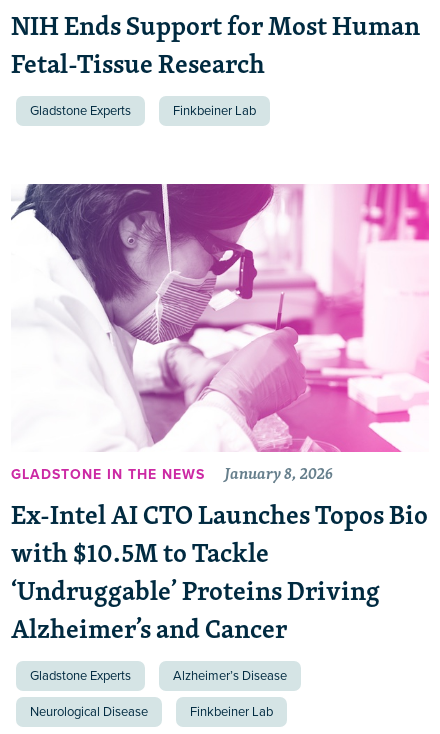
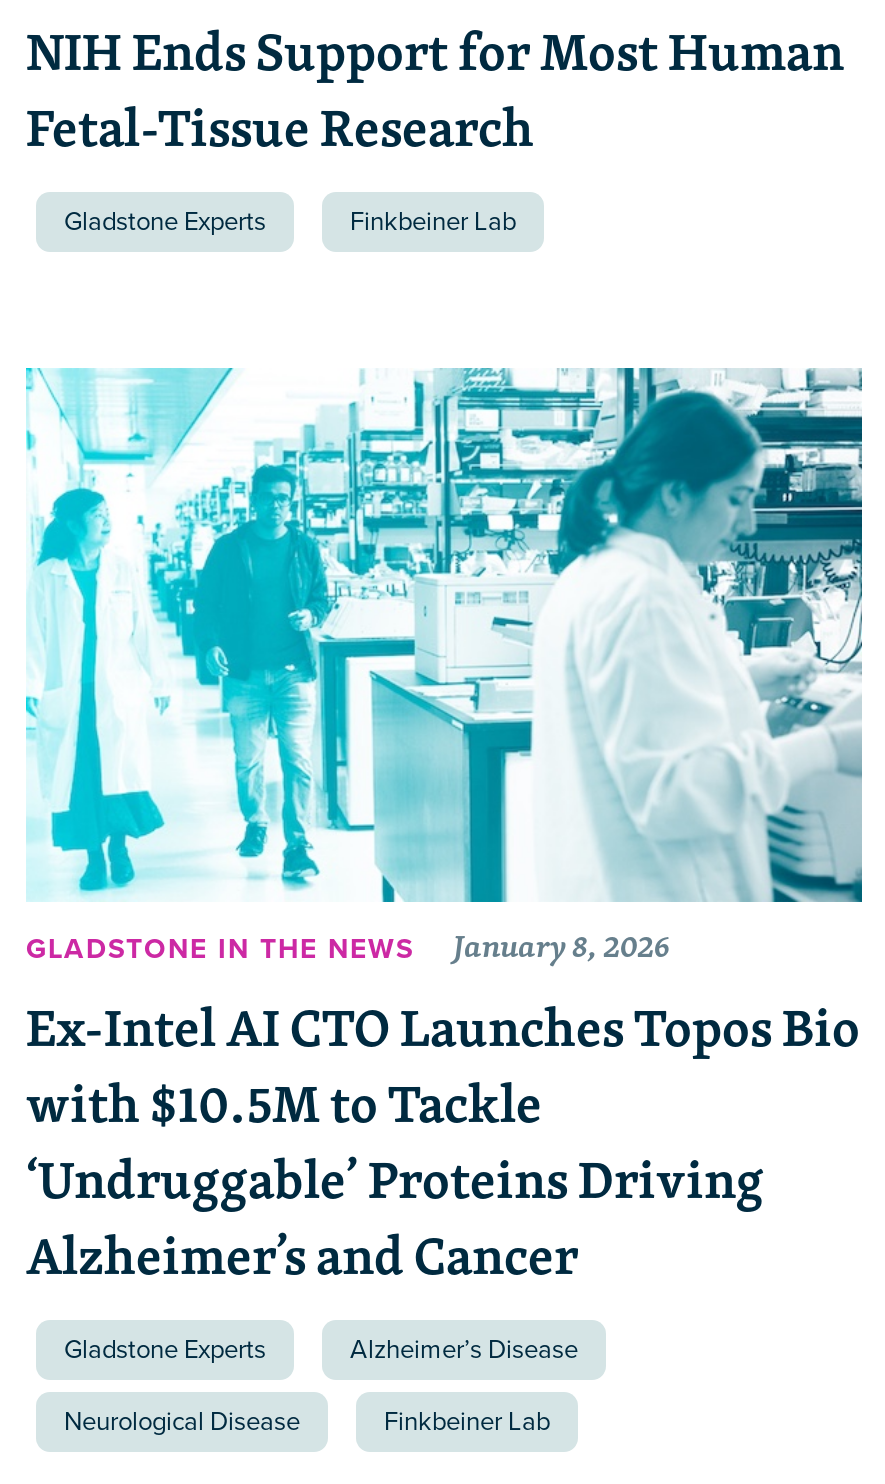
[10,183,430,453] [image] -> [24,366,864,906] [image]

